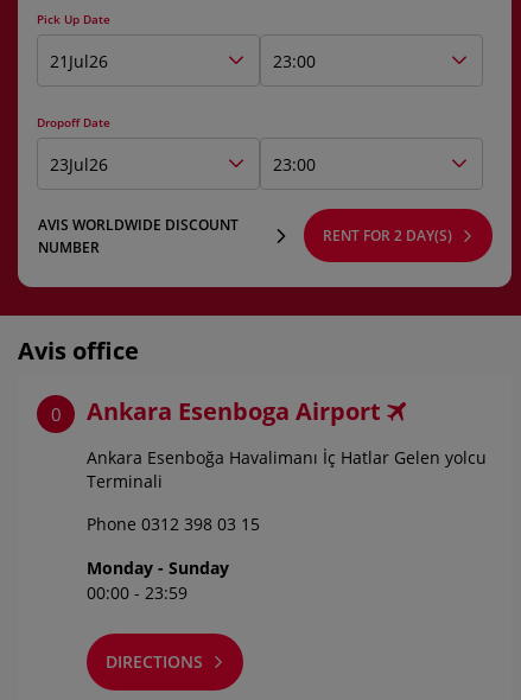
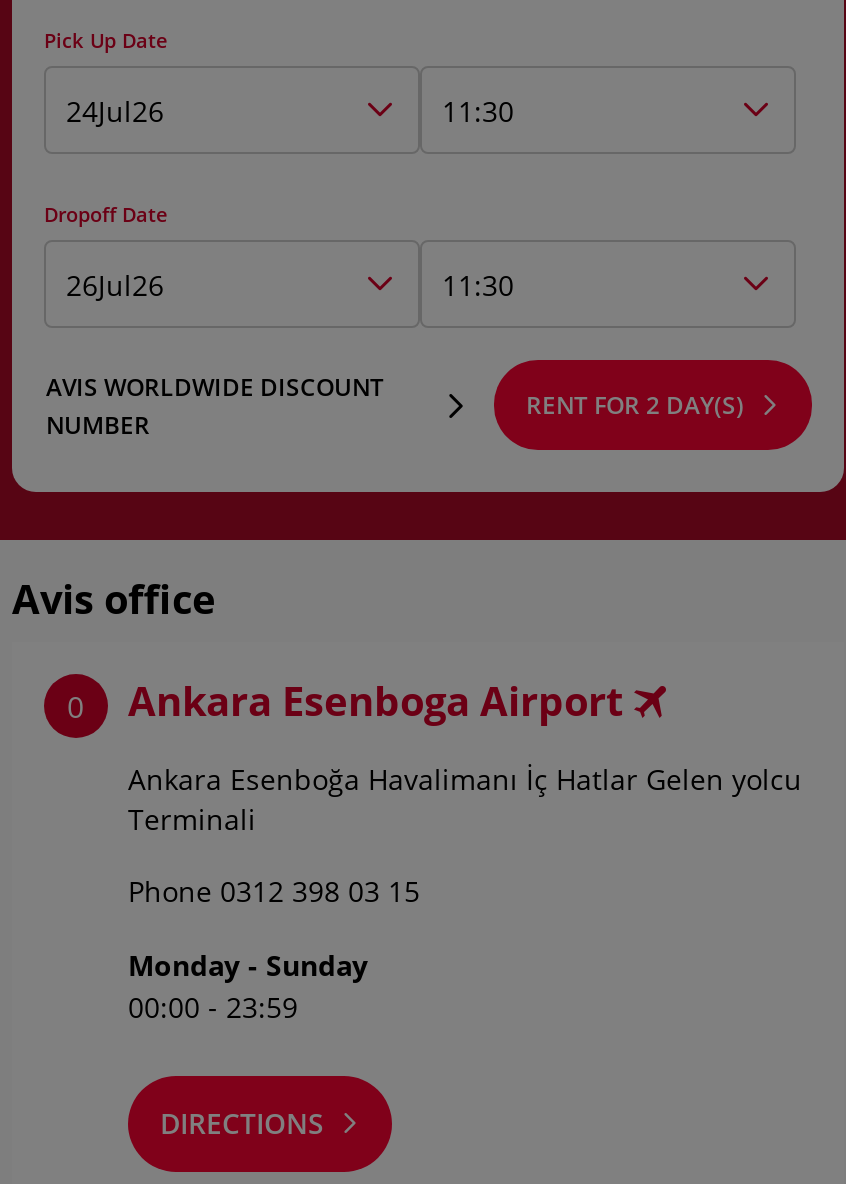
[50,49,108,72] 21Jul26 -> [66,91,164,129] 24Jul26
[273,49,316,72] 23:00 -> [442,91,514,129] 11:30
[50,152,108,175] 23Jul26 -> [66,265,164,303] 26Jul26
[273,152,316,175] 23:00 -> [442,265,514,303] 11:30

